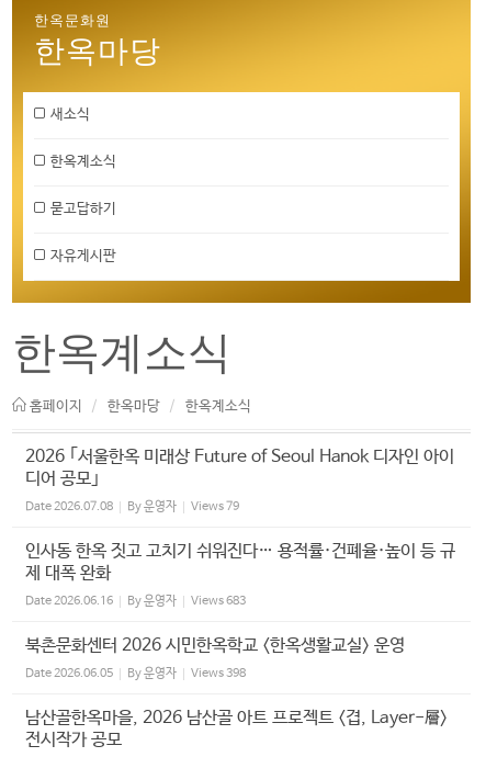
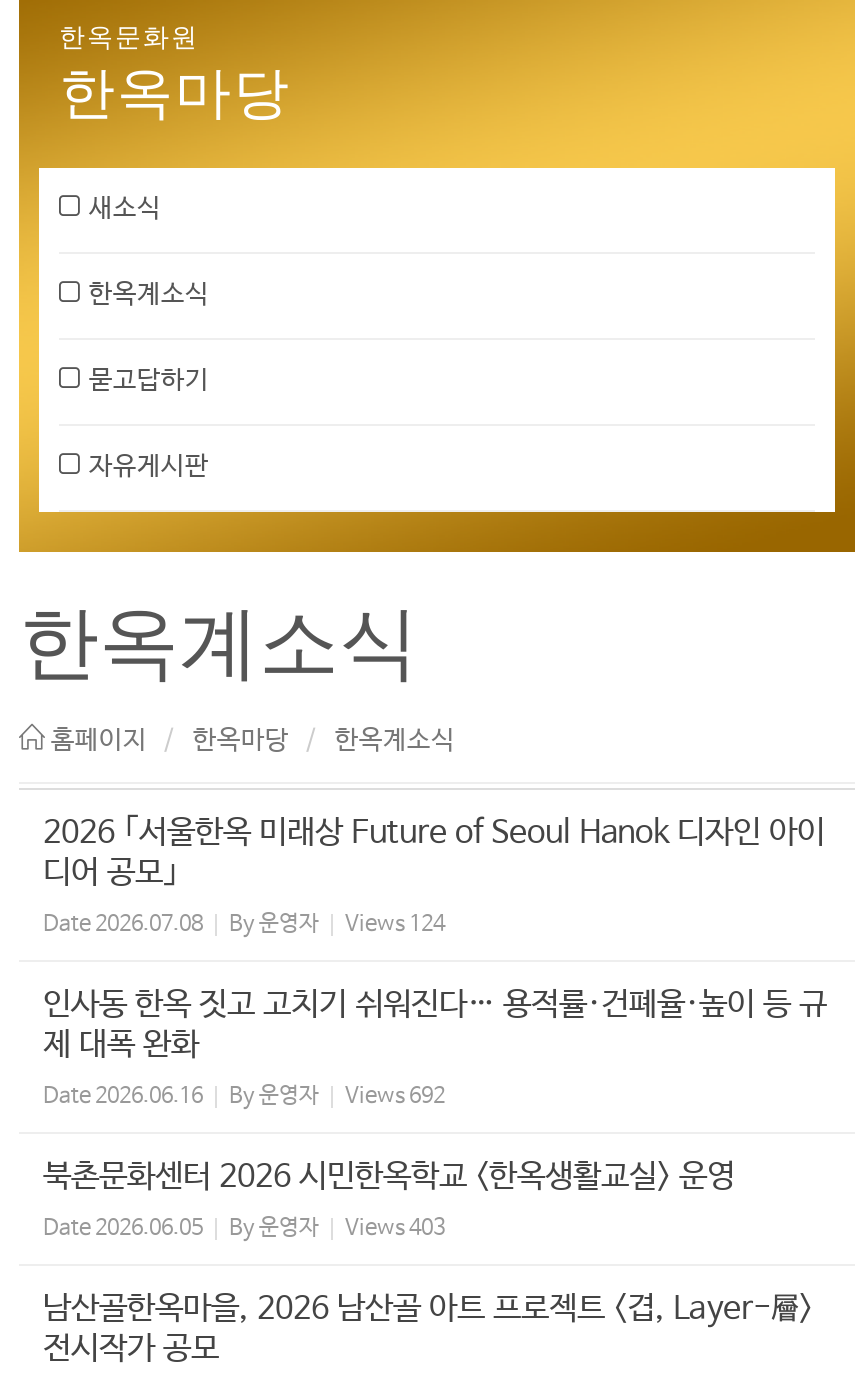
[25,500,239,513] Date 2026.07.08 By 운영자 Views 79 -> [43,912,445,936] Date 2026.07.08 By 운영자 Views 124
[25,595,246,608] Date 2026.06.16 By 운영자 Views 683 -> [43,1084,445,1108] Date 2026.06.16 By 운영자 Views 692
[25,667,246,680] Date 2026.06.05 By 운영자 Views 398 -> [43,1216,445,1240] Date 2026.06.05 By 운영자 Views 403

